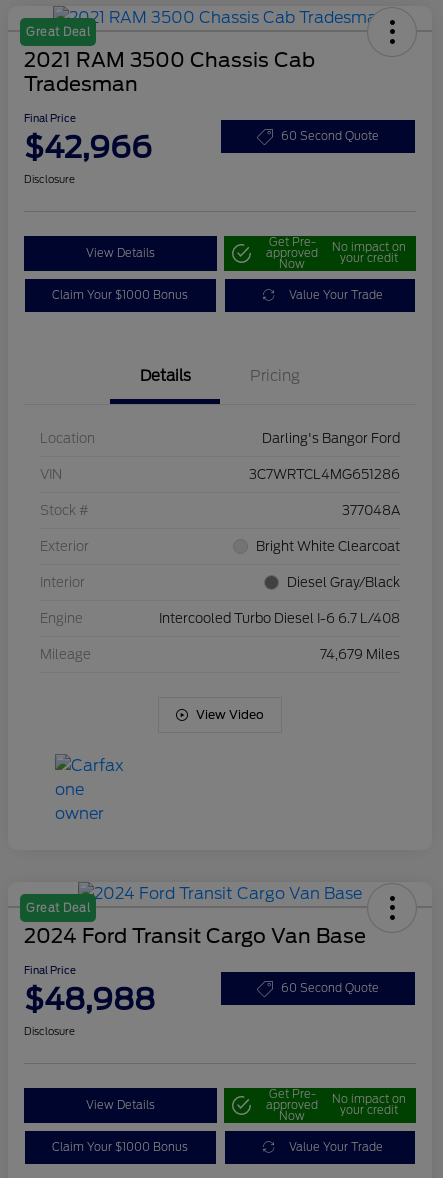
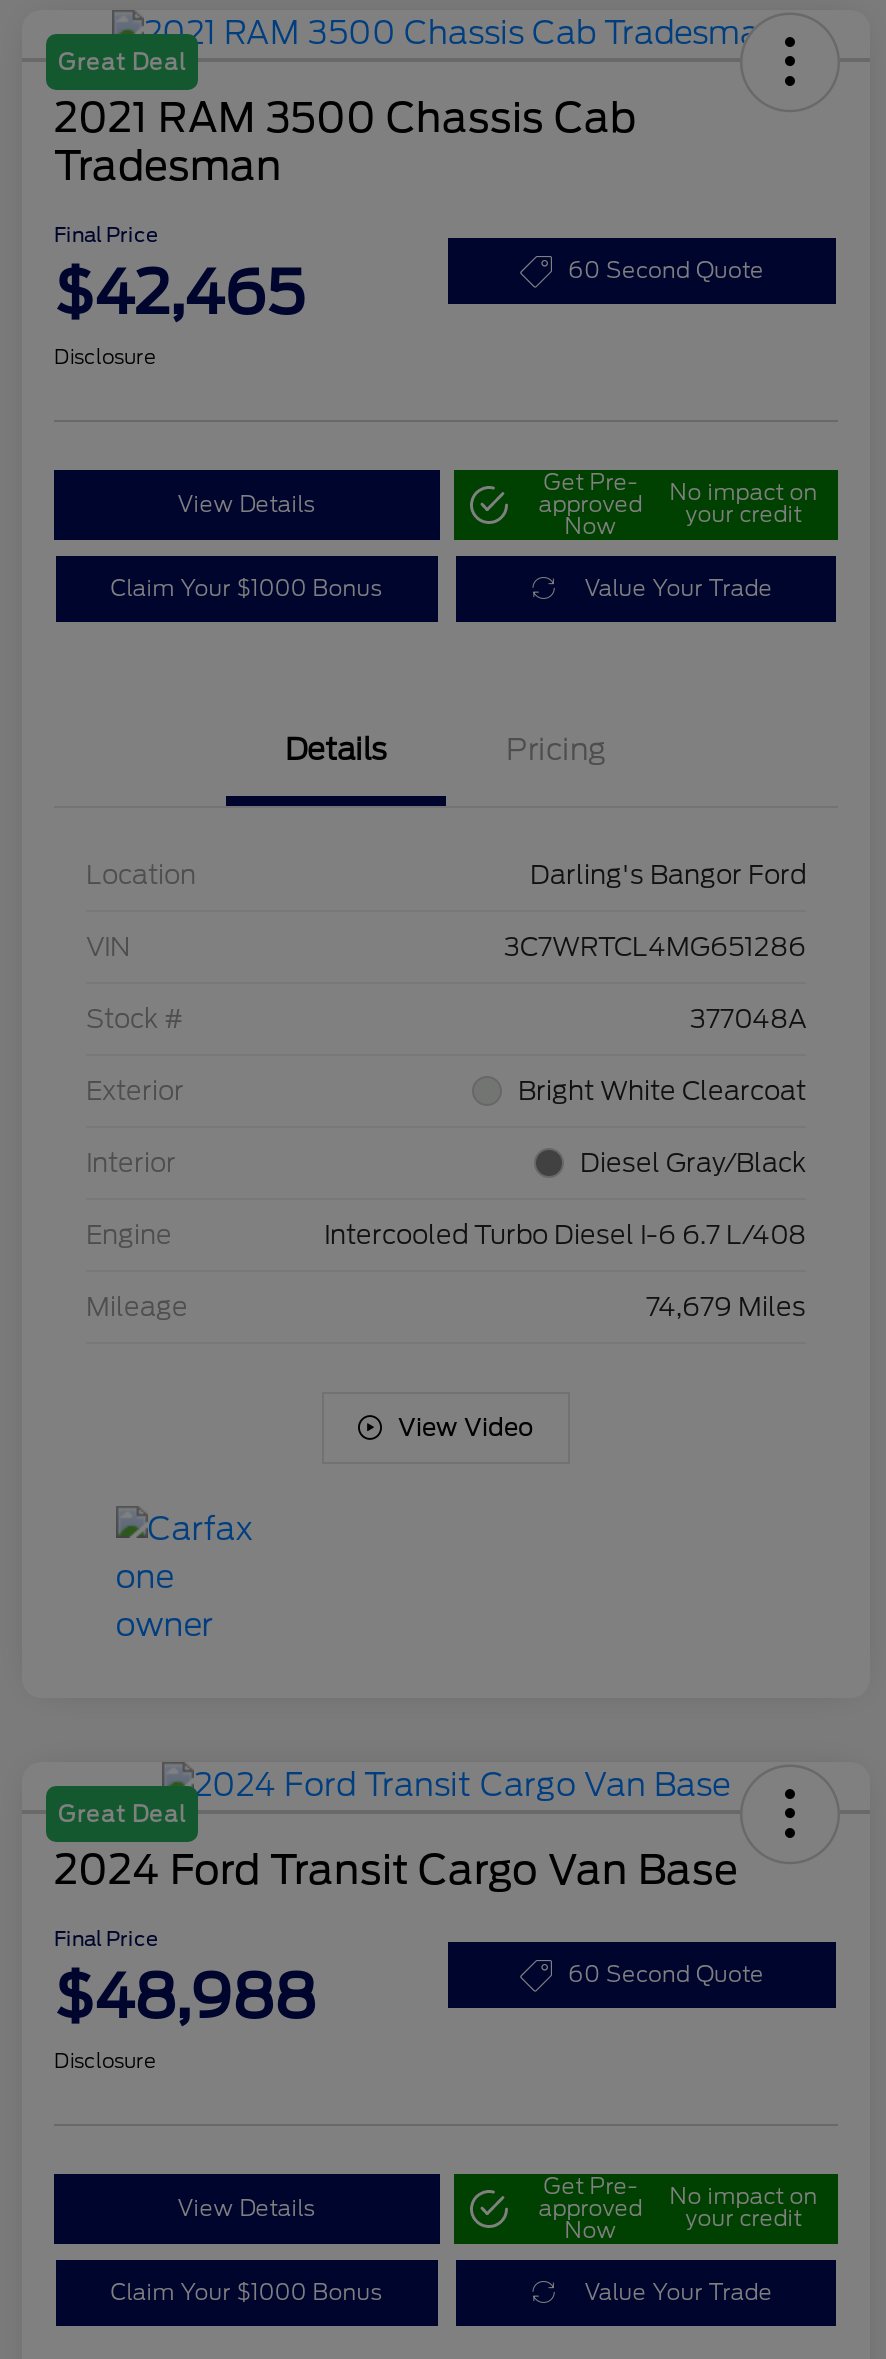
[24,129,152,165] $42,966 -> [54,256,304,328] $42,465

